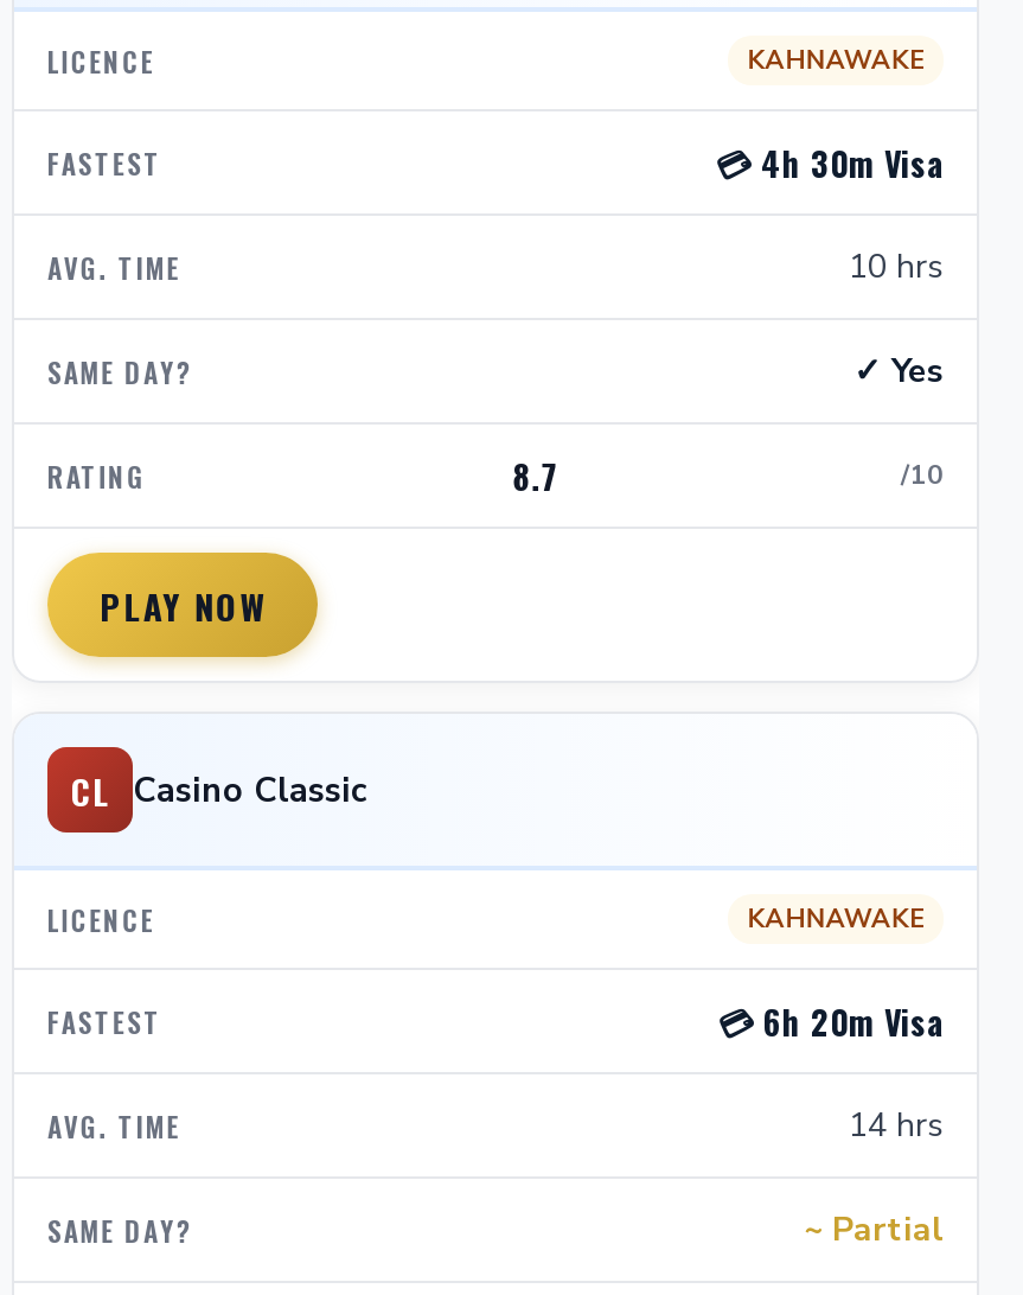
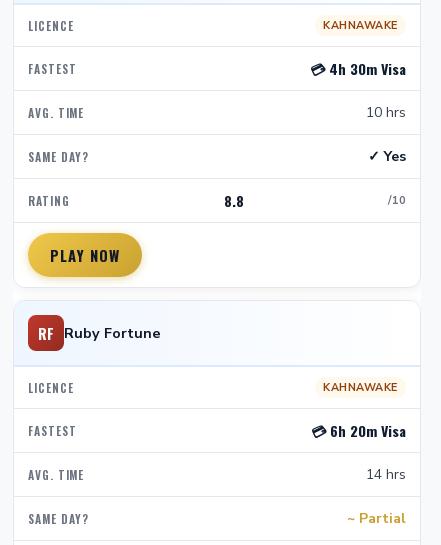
[513,452,558,501] 8.7 -> [224,190,244,211] 8.8
[71,766,367,816] CL Casino Classic -> [38,323,161,344] RF Ruby Fortune

